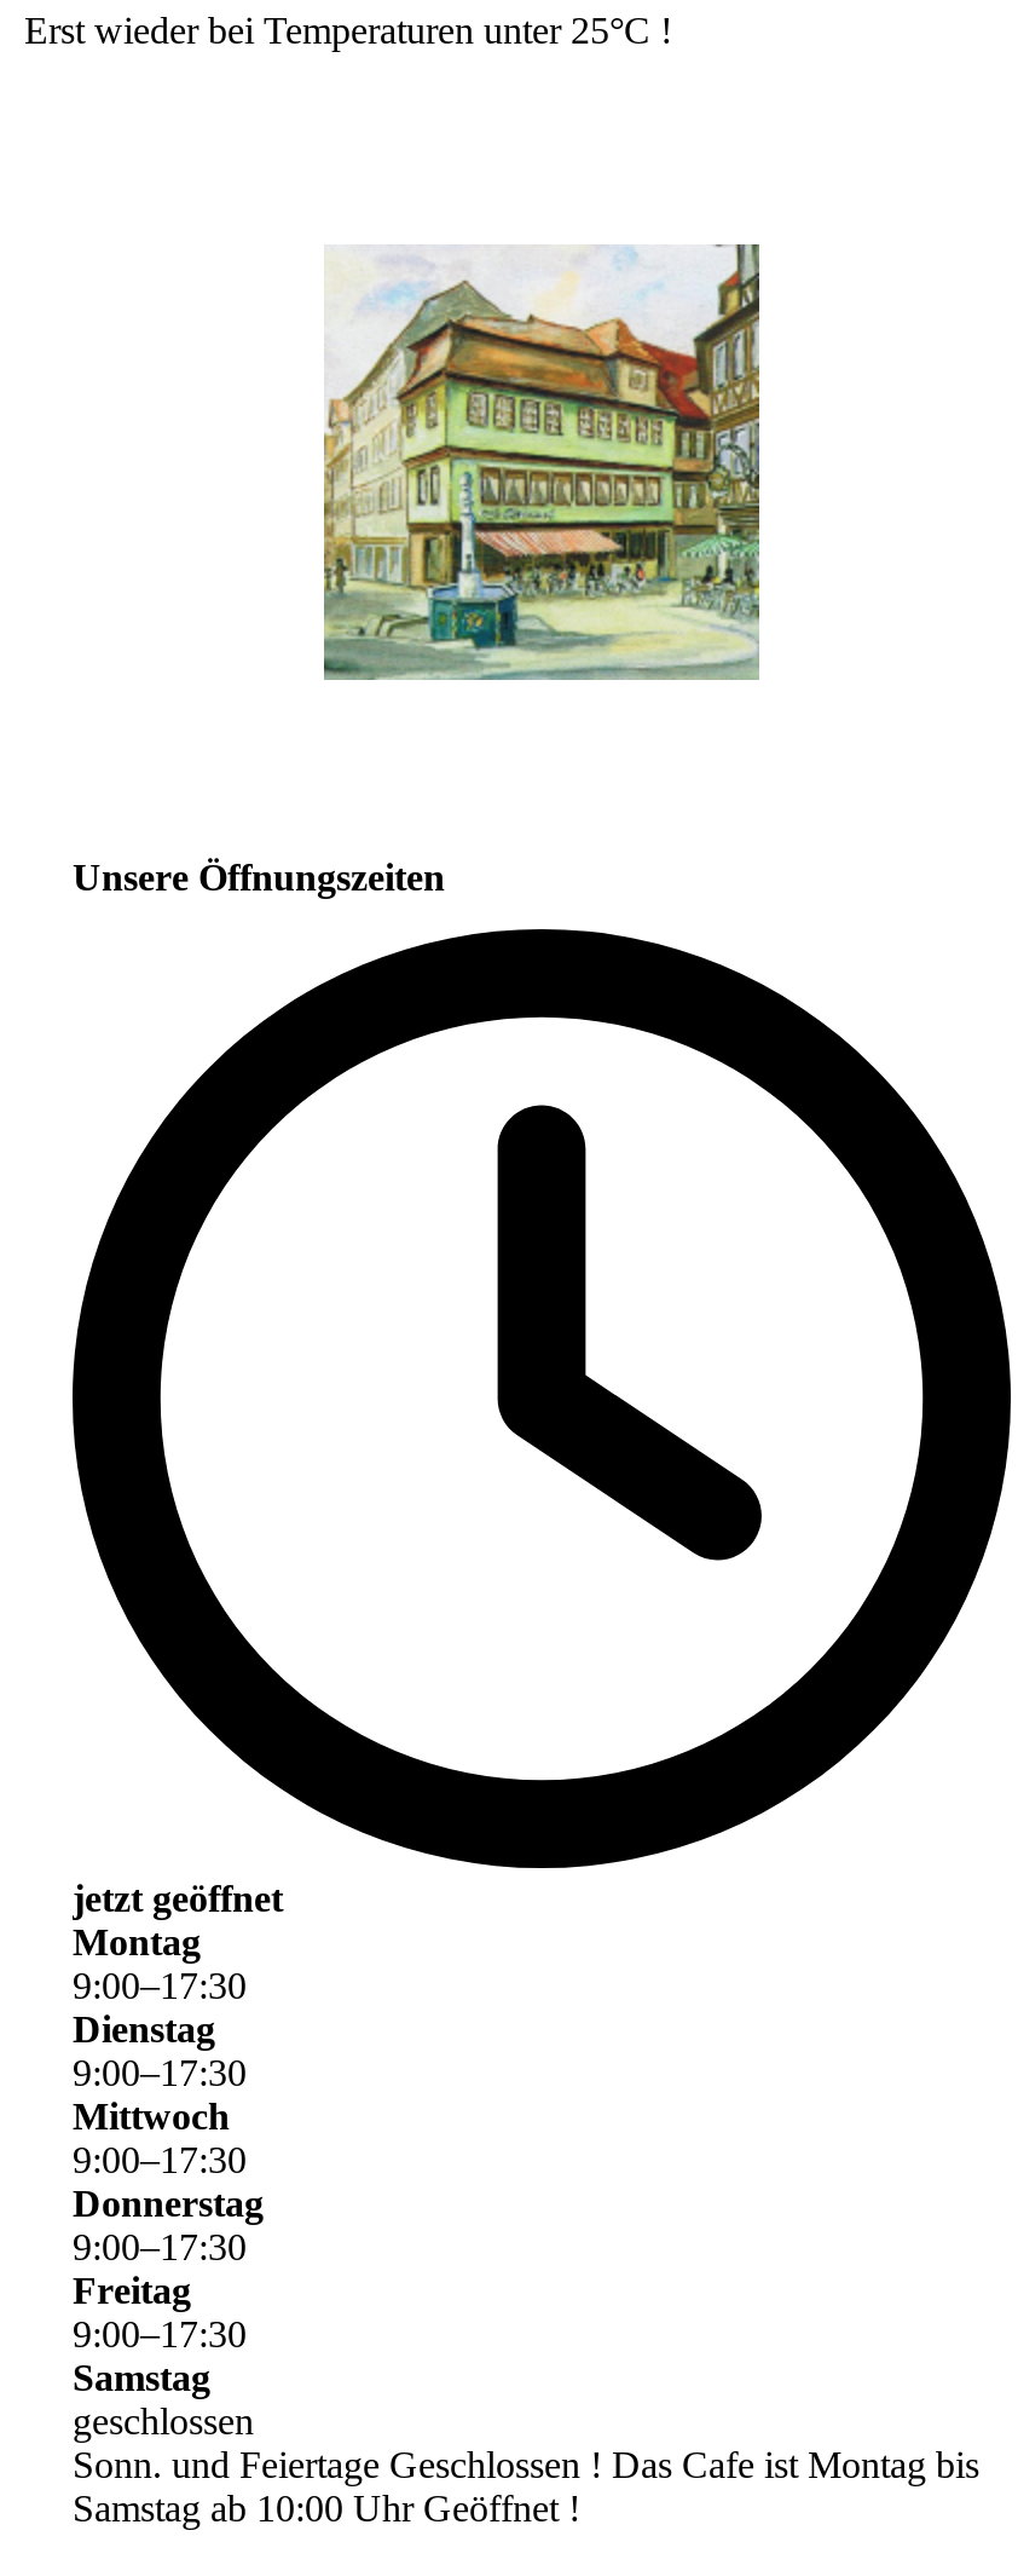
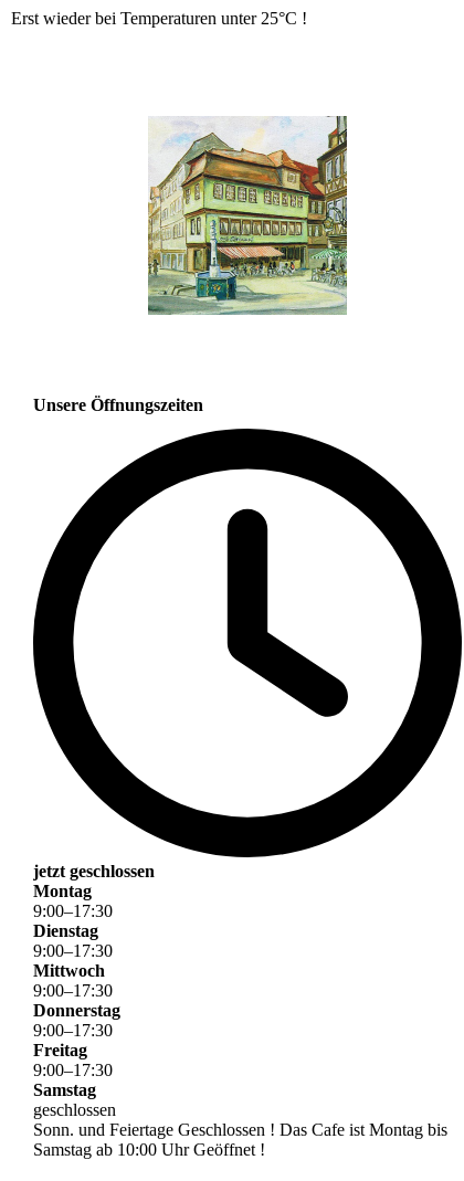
[73,1877,283,1918] jetzt geöffnet -> [33,861,155,880] jetzt geschlossen

